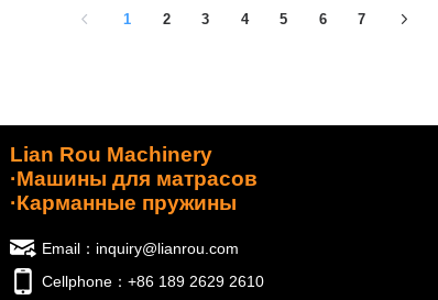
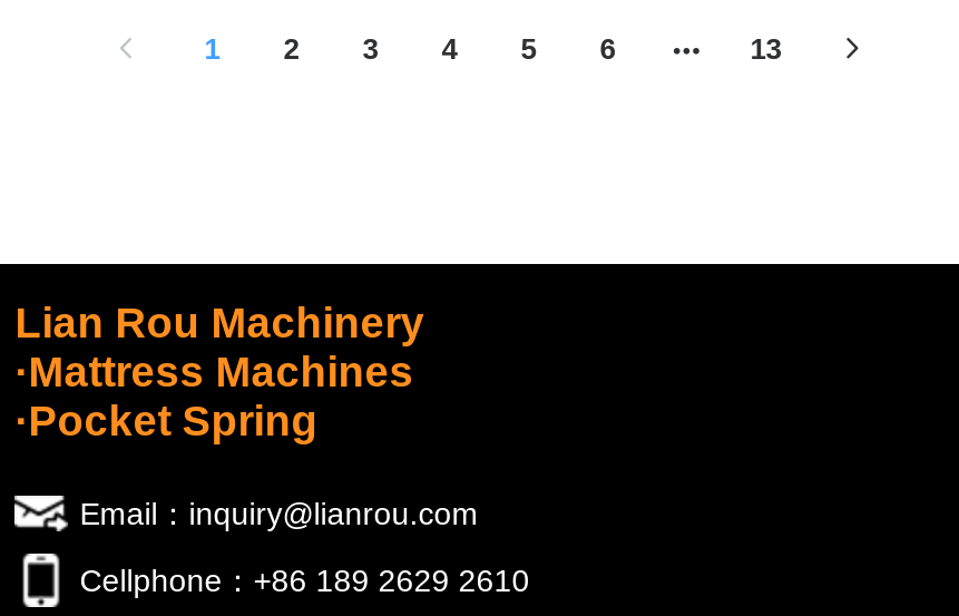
[358,11,365,28] 7 -> [750,32,781,65] 13
[10,167,258,215] ·Машины для матрасов | ·Карманные пружины -> [15,348,414,444] ·Mattress Machines | ·Pocket Spring

